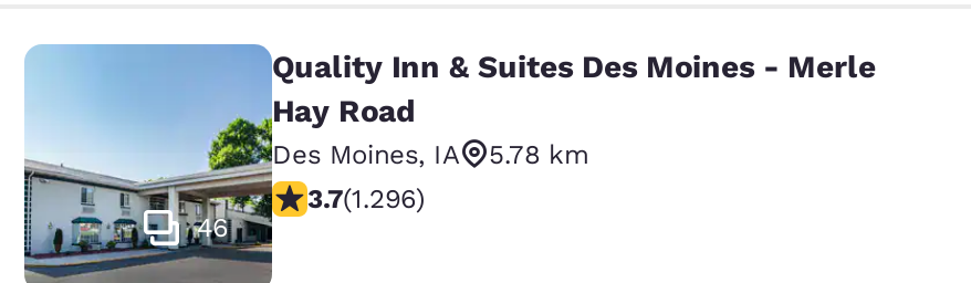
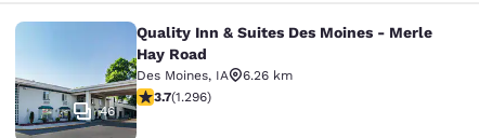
[272,139,588,170] Des Moines, IA 5.78 km -> [137,68,293,83] Des Moines, IA 6.26 km

